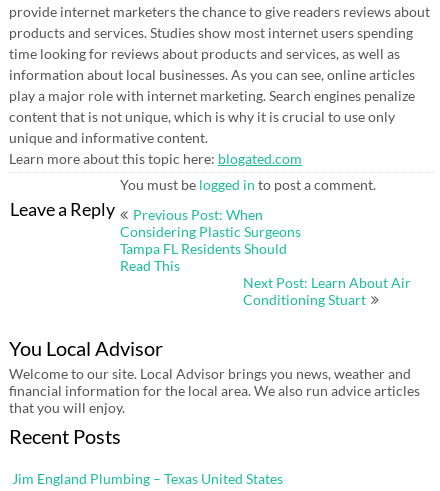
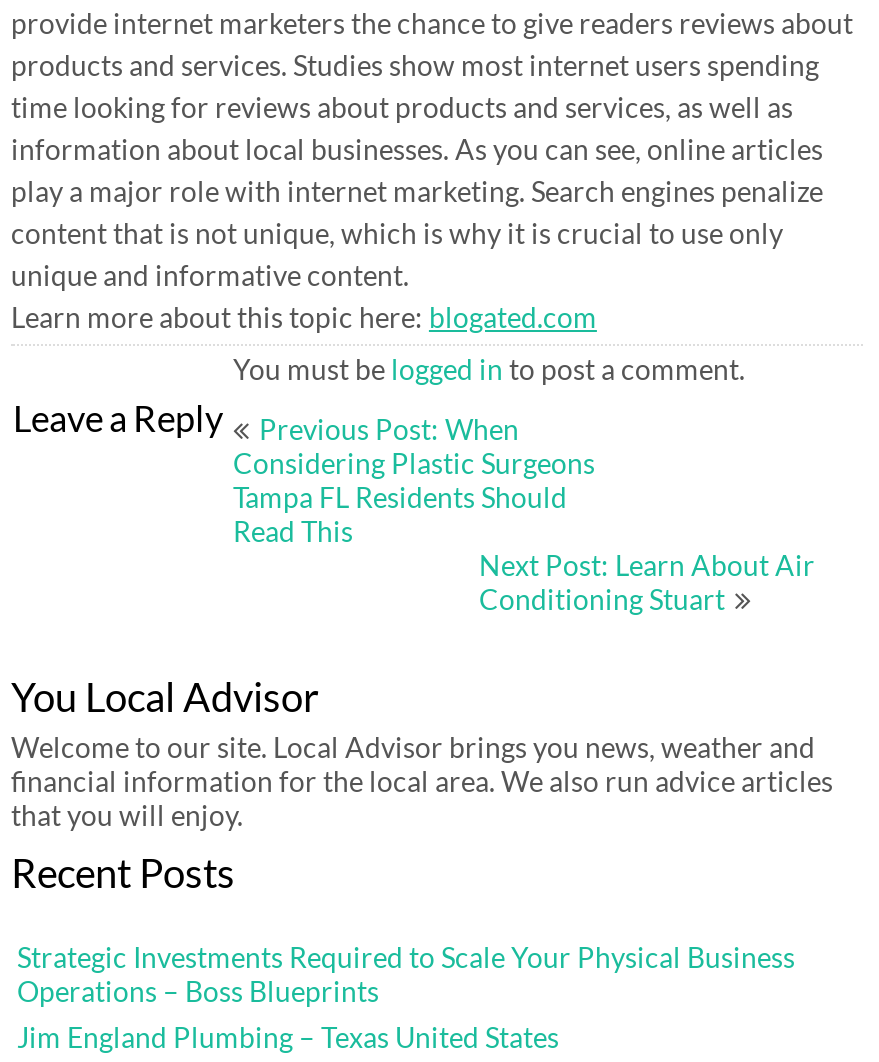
none -> [17,940,795,1008] Strategic Investments Required to Scale Your Physical Business | Operations – Boss Blueprints

